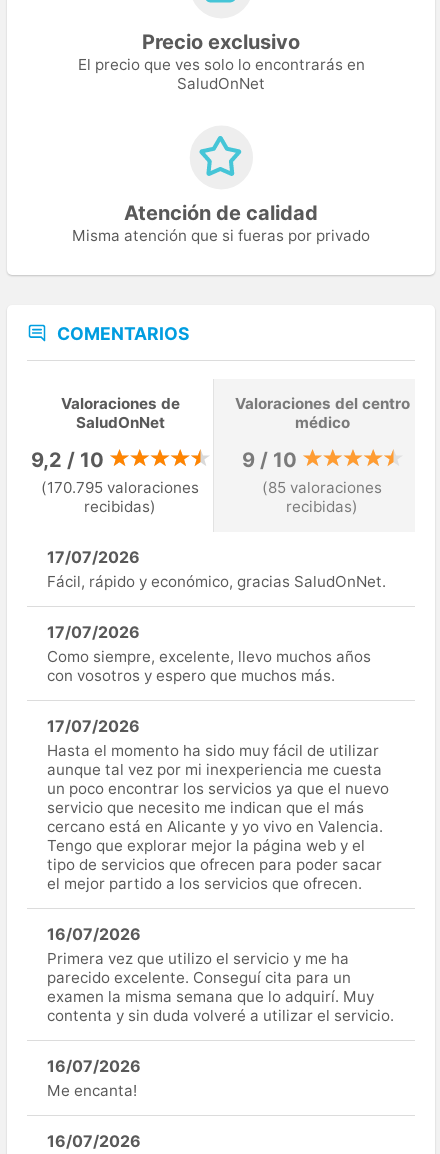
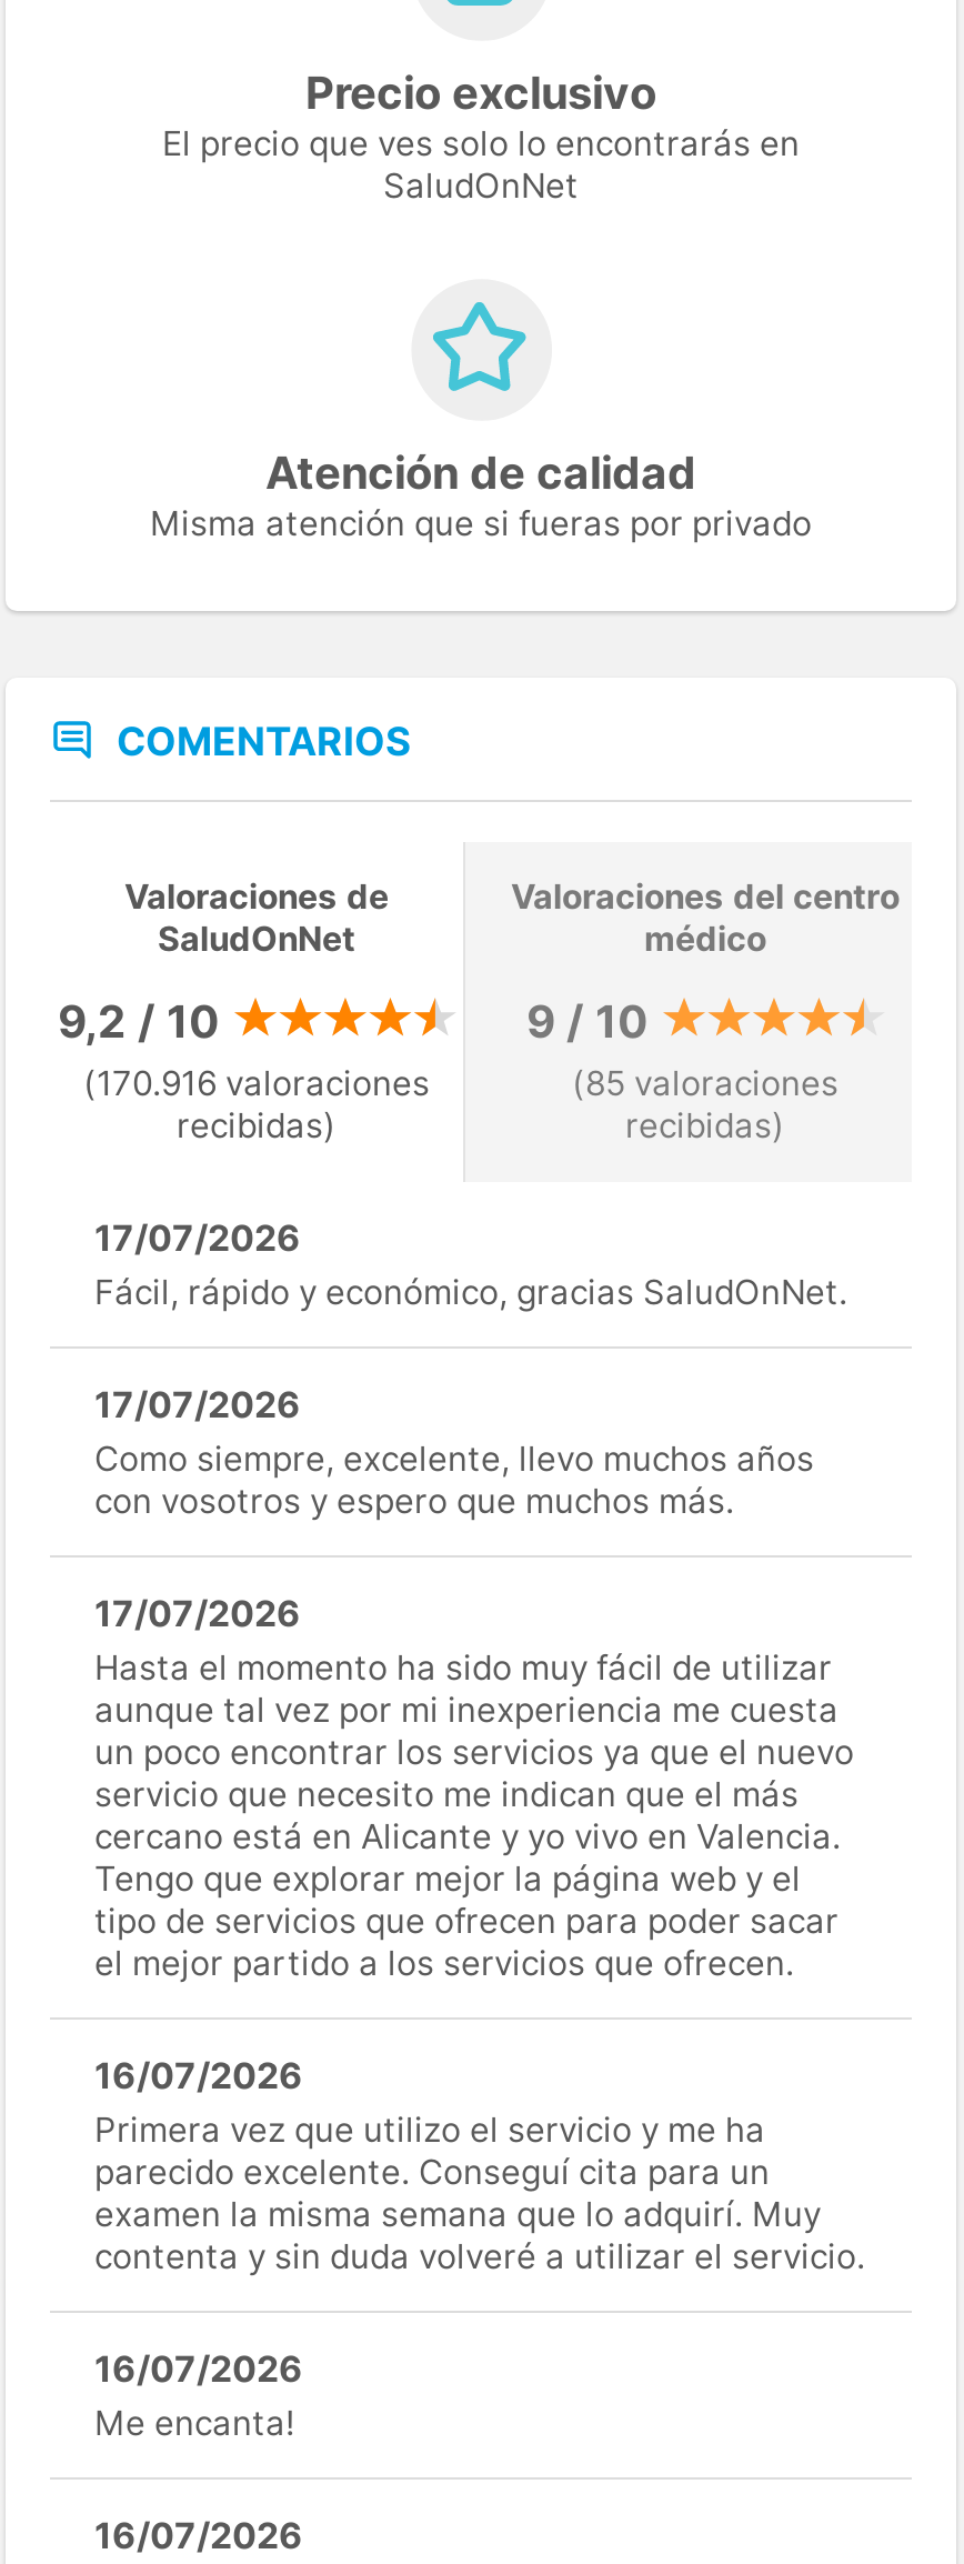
[41,478,199,497] (170.795 valoraciones -> [83,1063,430,1105] (170.916 valoraciones

